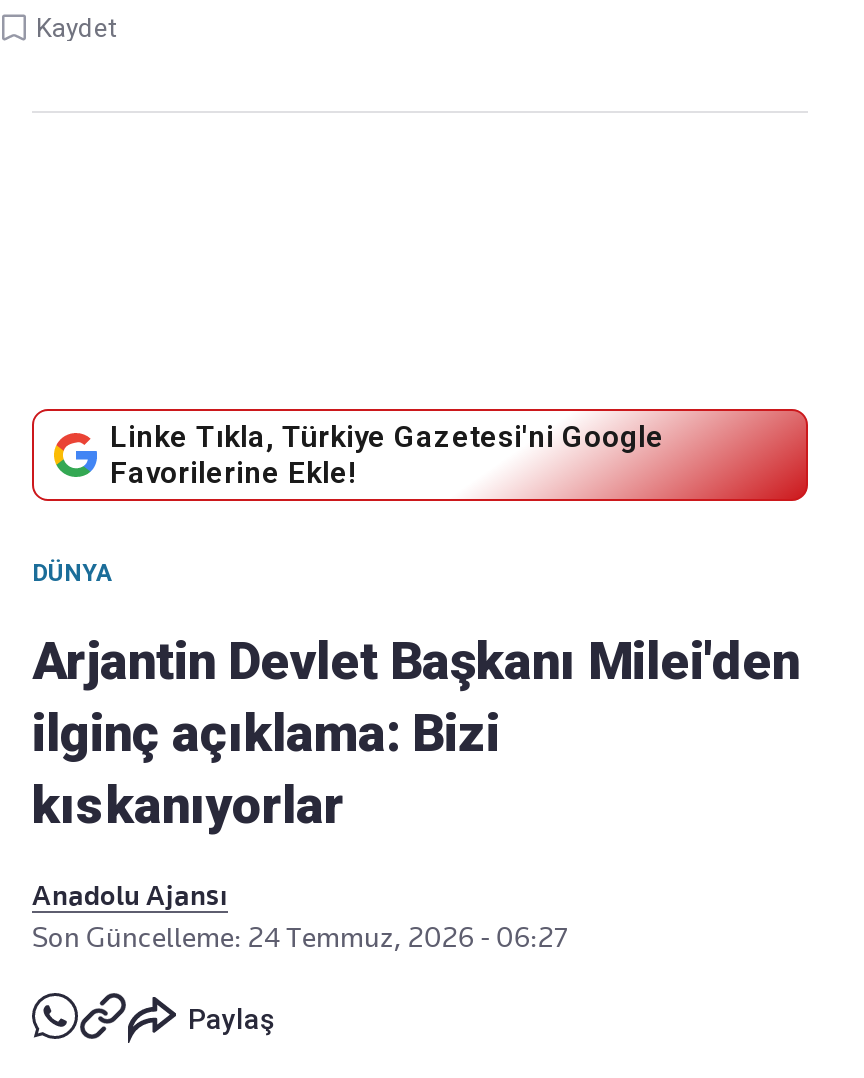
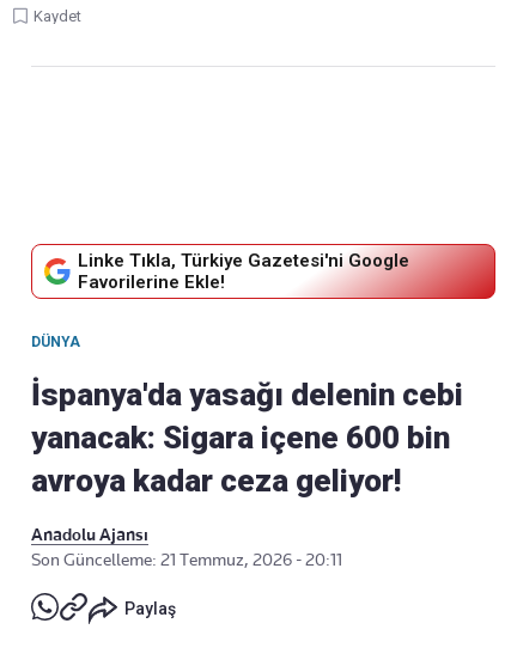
[32,631,800,835] Arjantin Devlet Başkanı Milei'den | ilginç açıklama: Bizi | kıskanıyorlar -> [31,377,463,499] İspanya'da yasağı delenin cebi | yanacak: Sigara içene 600 bin | avroya kadar ceza geliyor!
[32,921,568,953] Son Güncelleme: 24 Temmuz, 2026 - 06:27 -> [31,550,342,570] Son Güncelleme: 21 Temmuz, 2026 - 20:11

